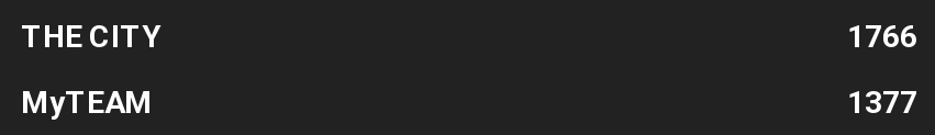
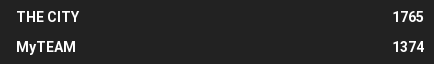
[847,19,917,54] 1766 -> [392,9,424,25] 1765
[847,85,917,120] 1377 -> [392,39,424,55] 1374

